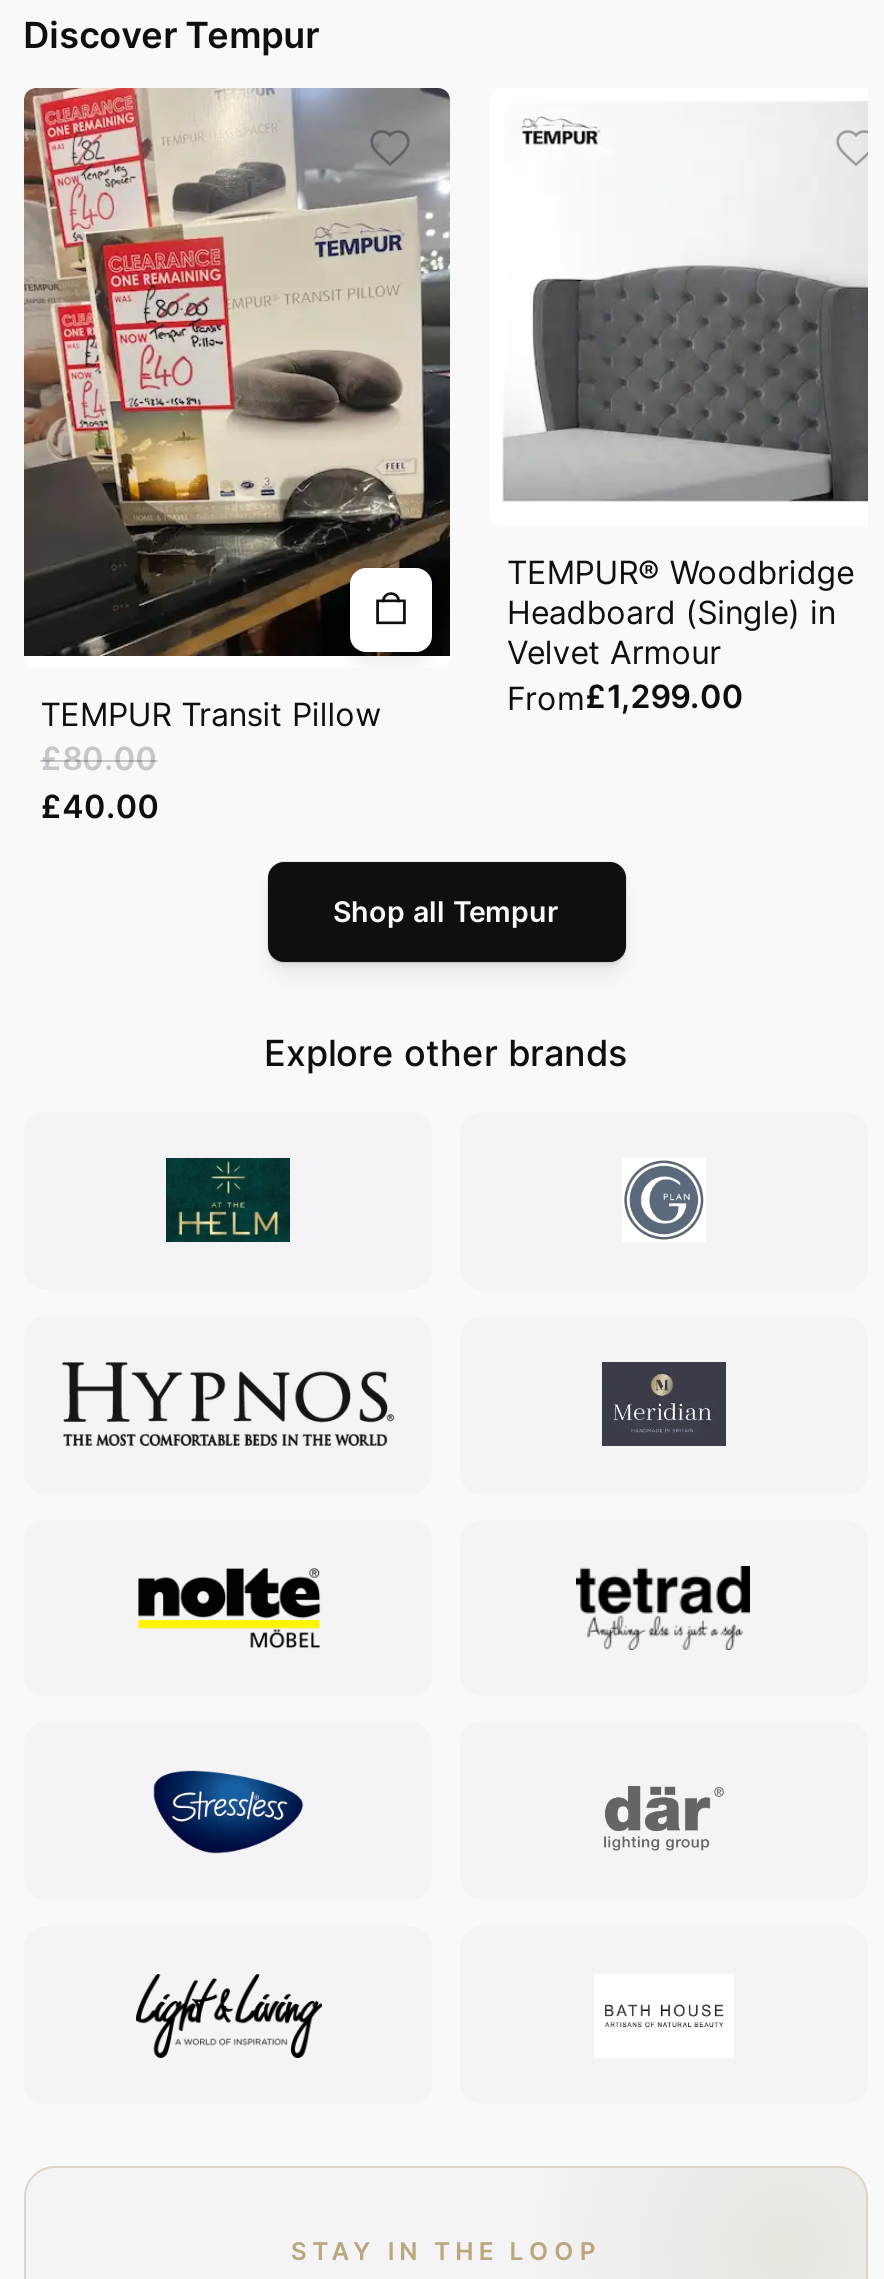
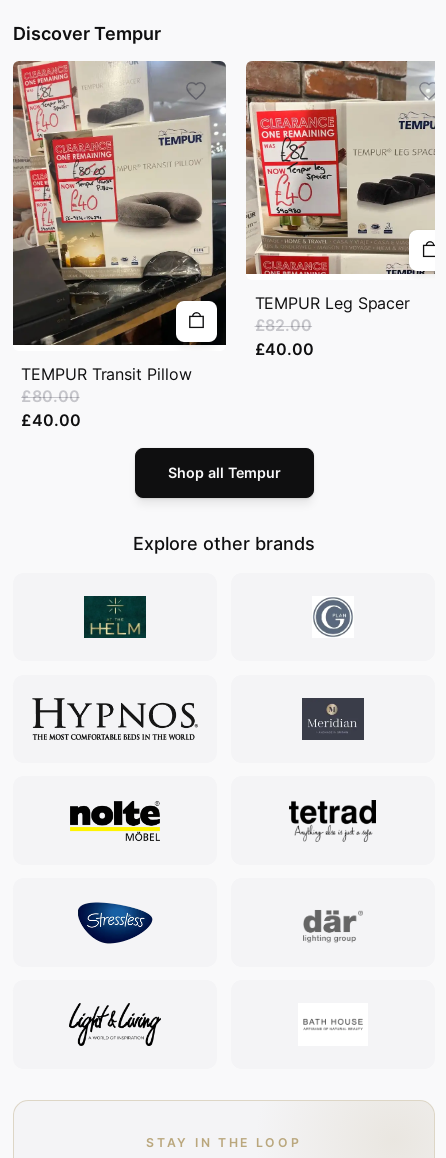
[490,88,870,718] [image] | TEMPUR® Woodbridge | Headboard (Single) in | Velvet Armour | From£1,299.00 -> [245,60,436,359] [image] | TEMPUR Leg Spacer | £82.00 | £40.00

